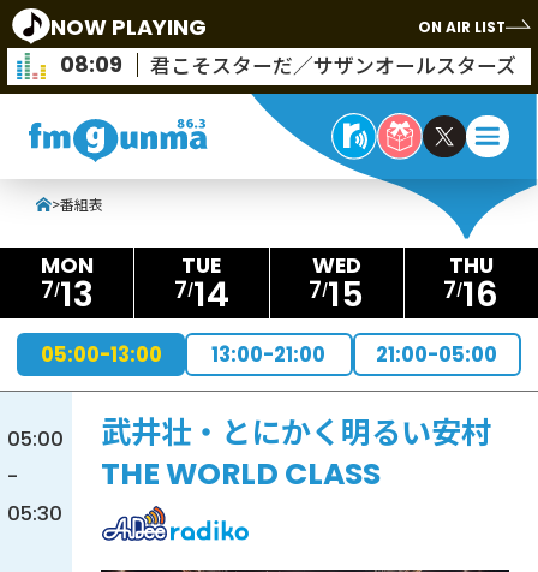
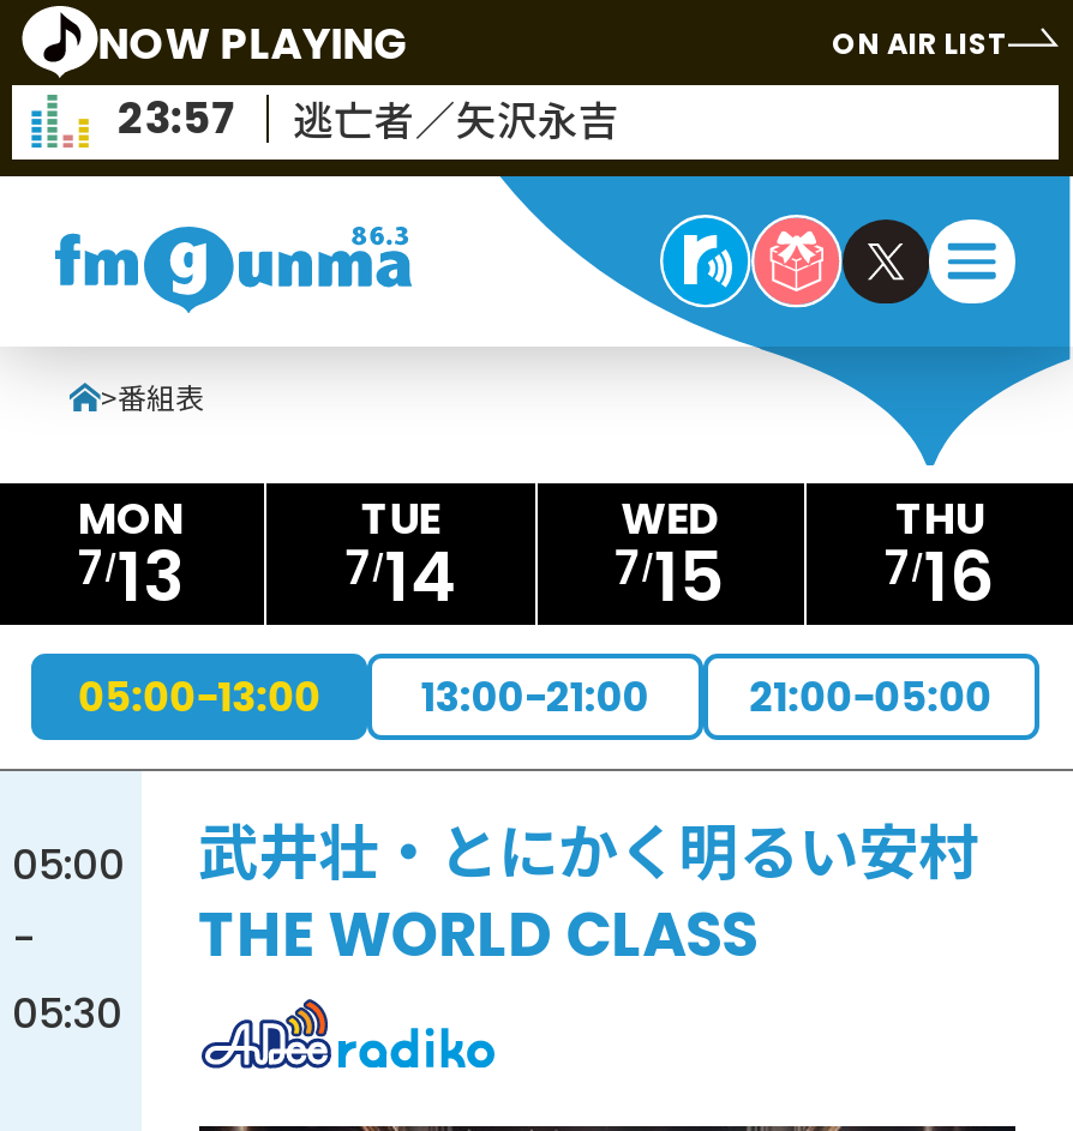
[60,50,516,80] 08:09 | 君こそスターだ／サザンオールスターズ -> [118,88,619,148] 23:57 | 逃亡者／矢沢永吉

